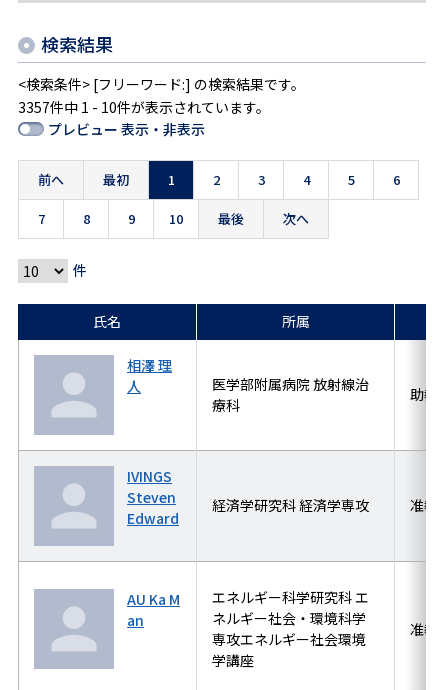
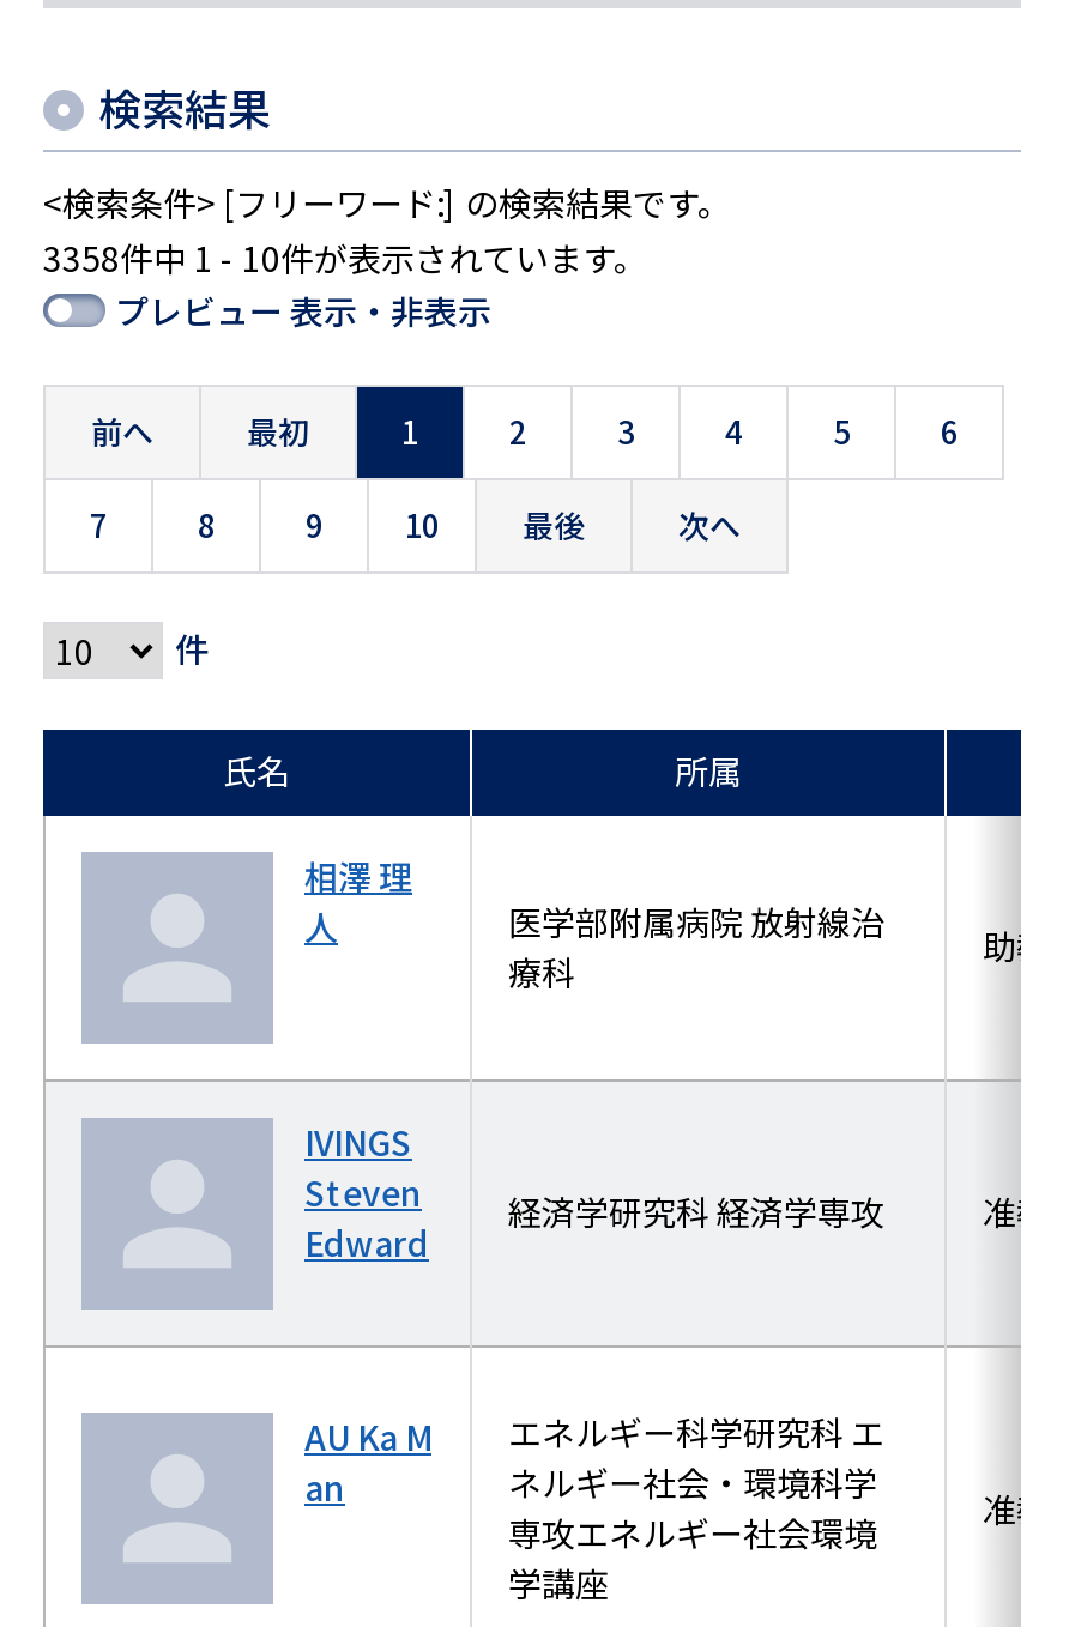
[18,97,270,117] 3357件中 1 - 10件が表示されています。 -> [43,233,647,281] 3358件中 1 - 10件が表示されています。

